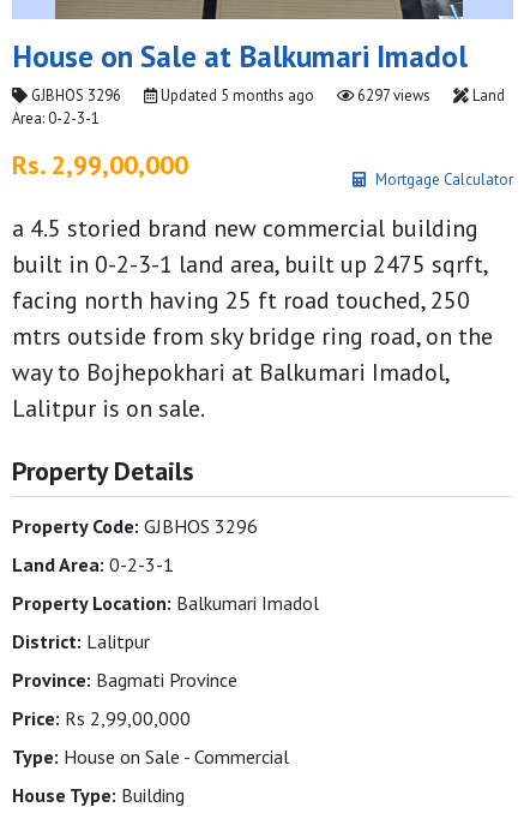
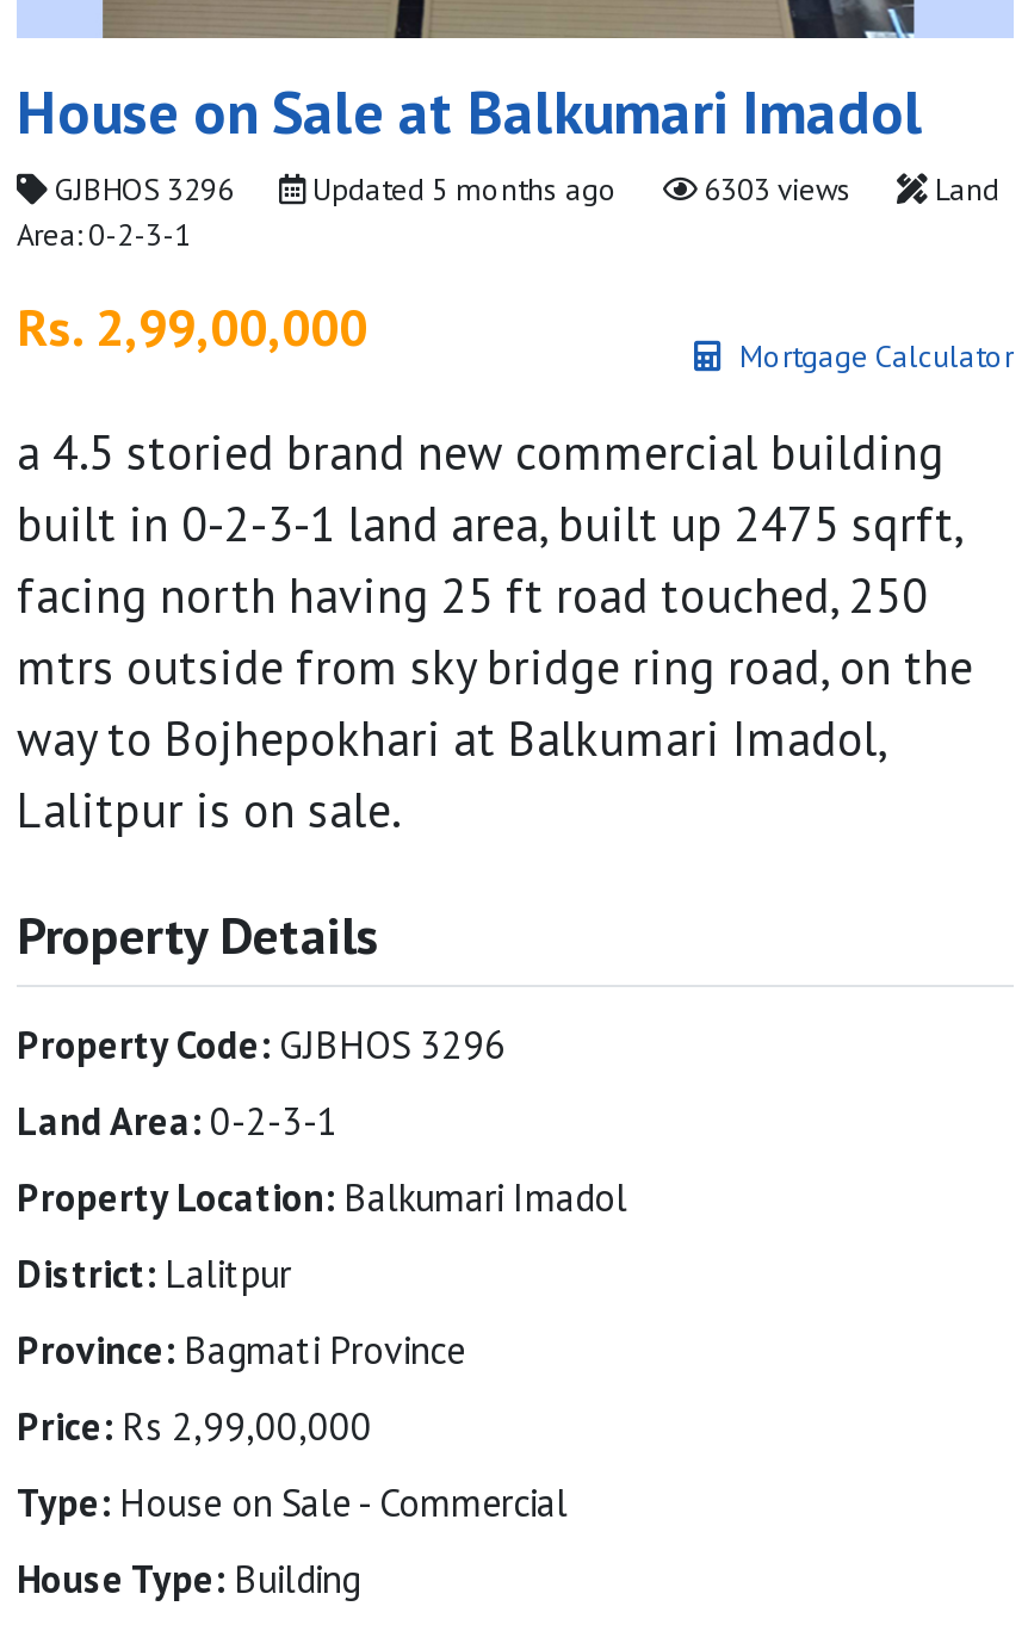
[28,86,505,106] GJBHOS 3296 Updated 5 months ago 6297 views Land -> [48,170,999,211] GJBHOS 3296 Updated 5 months ago 6303 views Land

